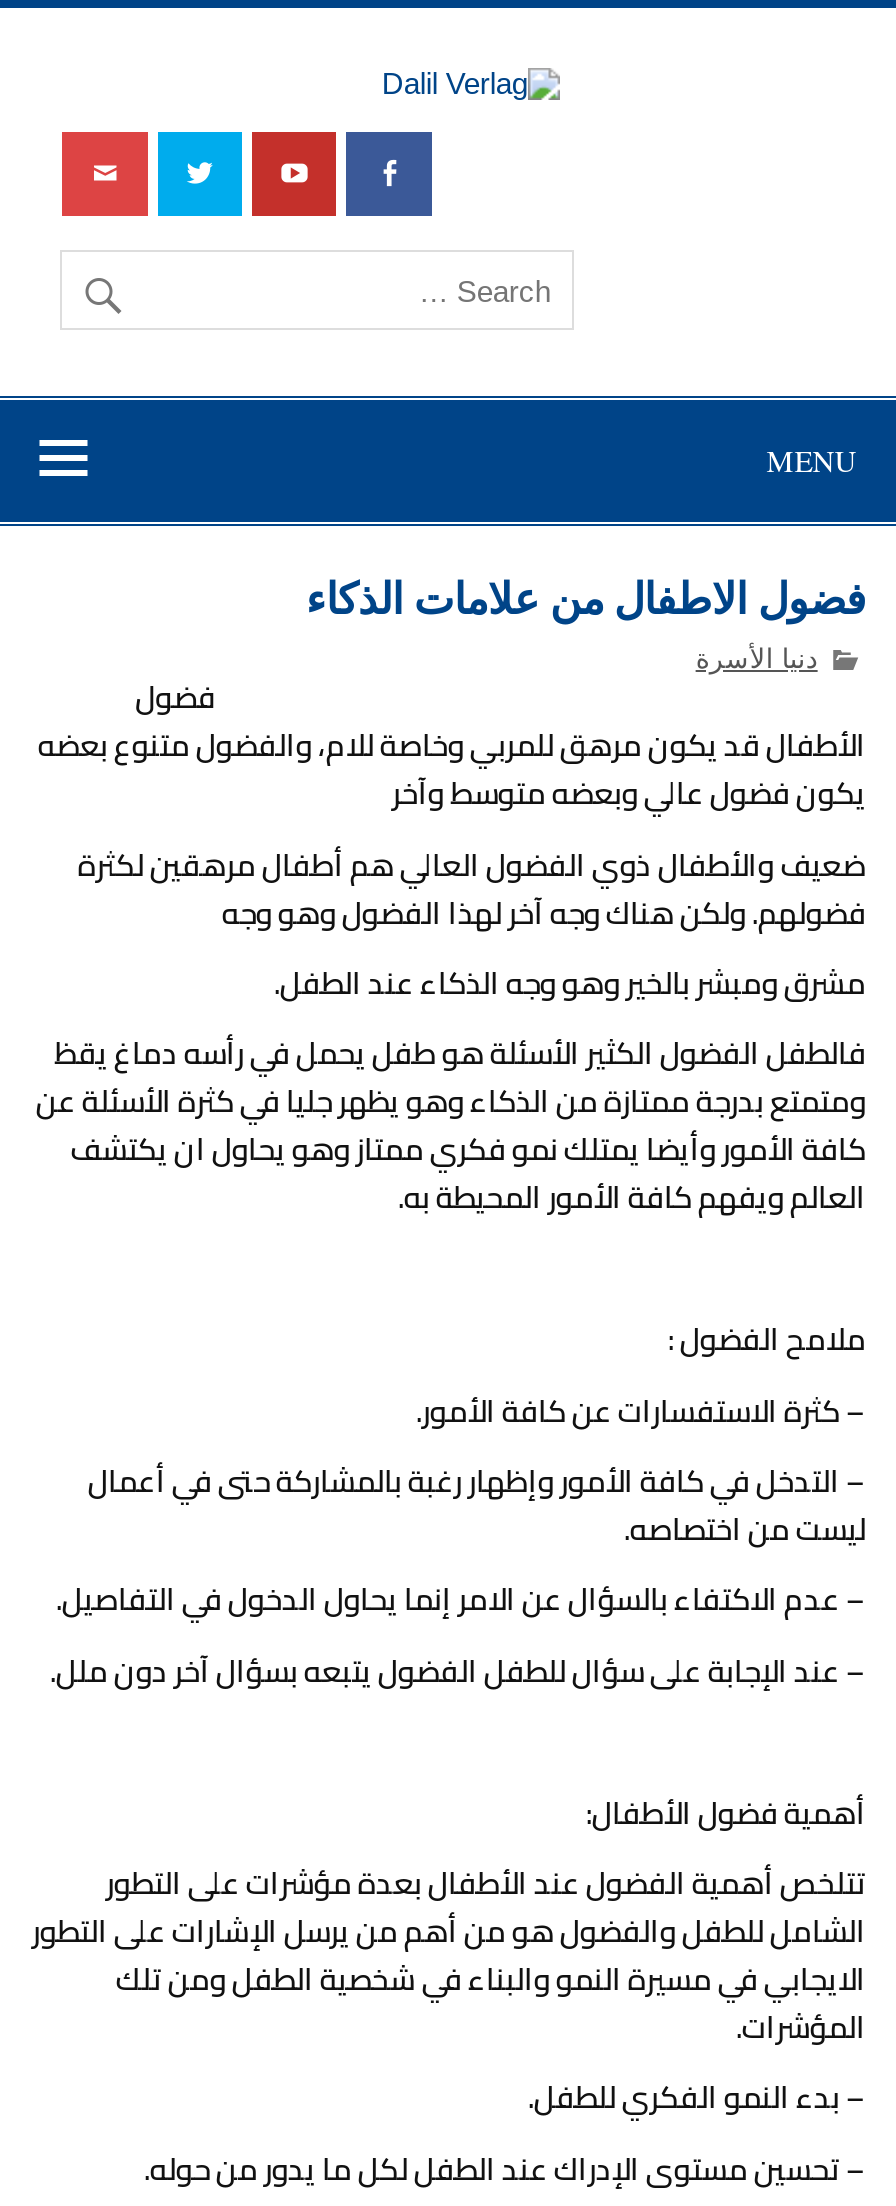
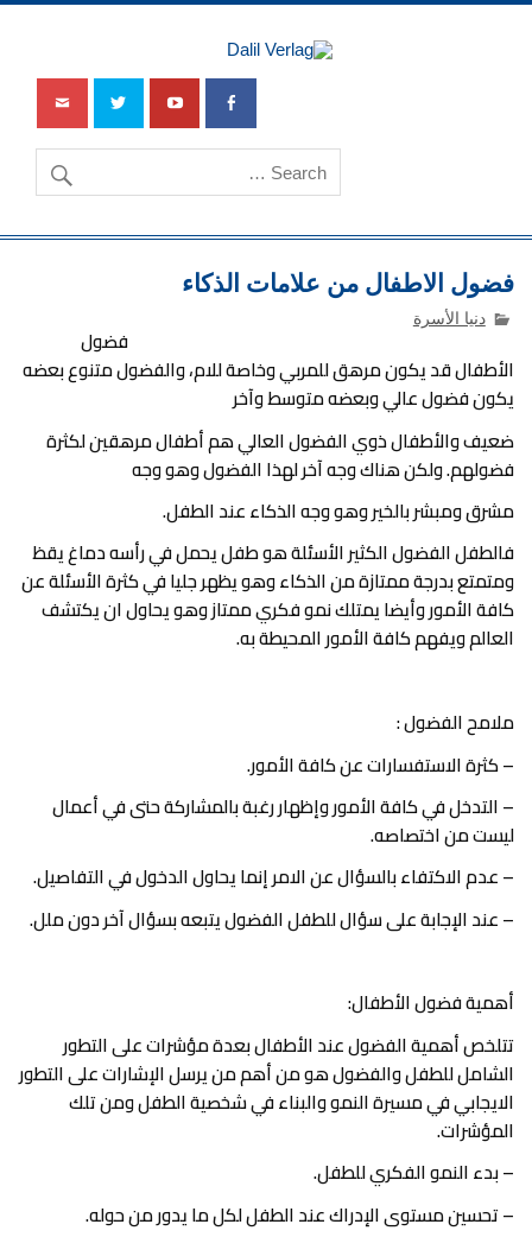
[766,439,856,479] MENU -> none

